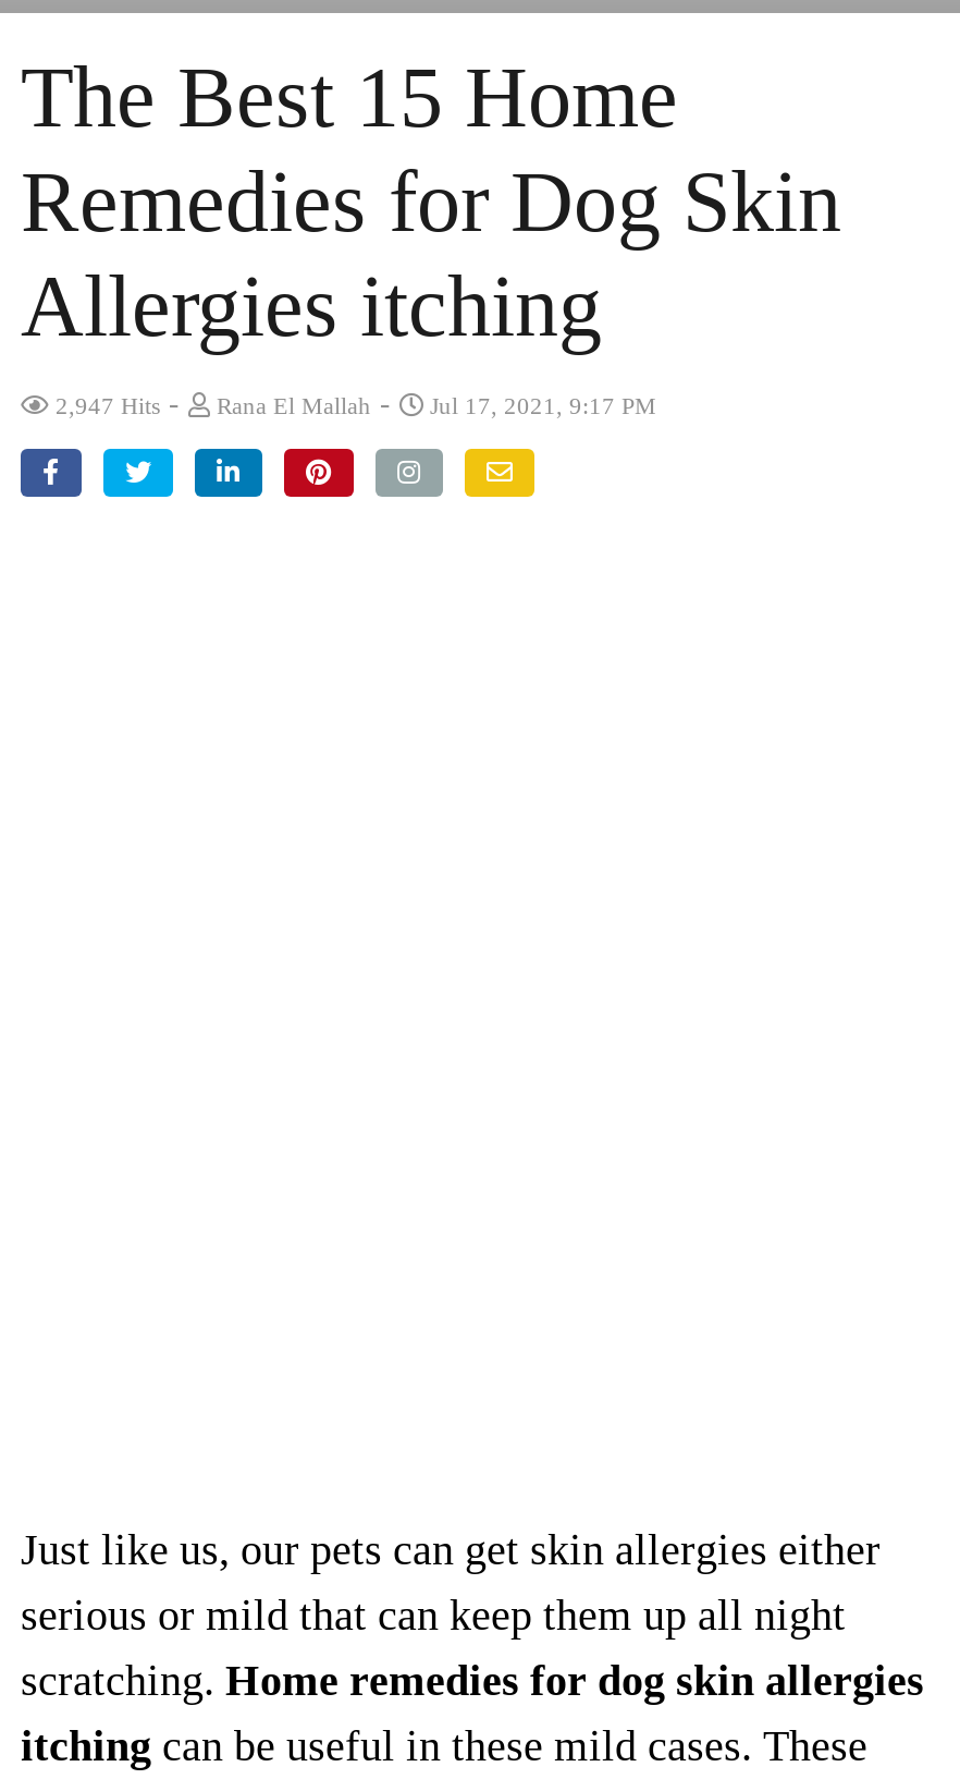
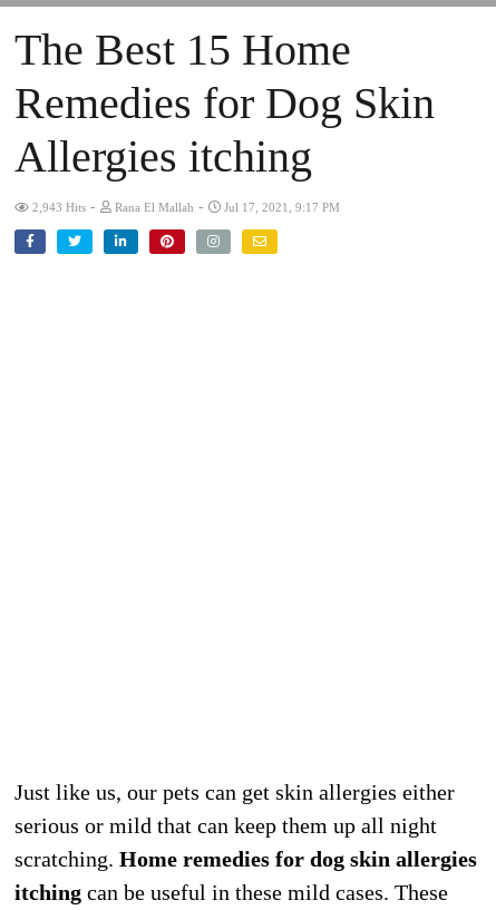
[49,388,656,421] 2,947 Hits - Rana El Mallah - Jul 17, 2021, 9:17 PM -> [29,198,340,215] 2,943 Hits - Rana El Mallah - Jul 17, 2021, 9:17 PM

